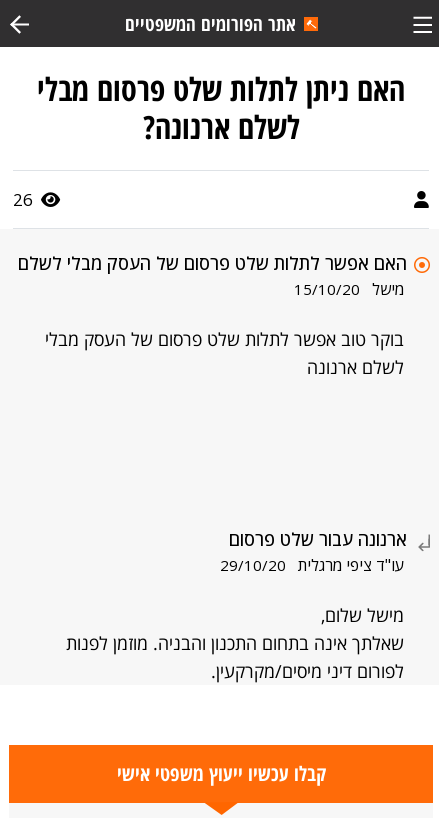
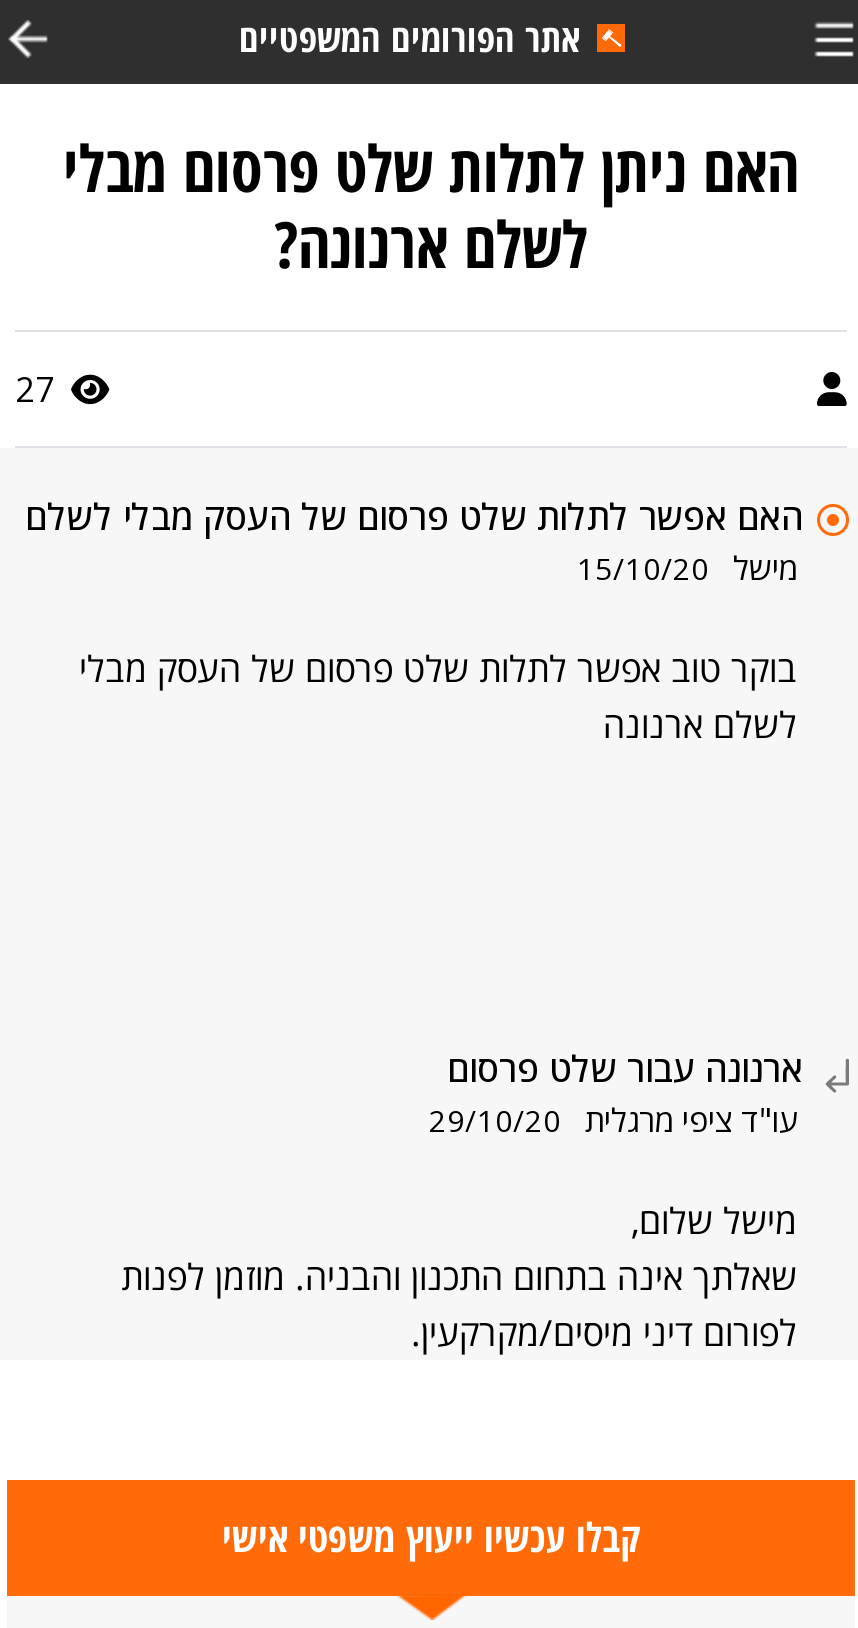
[13,188,33,211] 26 -> [15,366,55,412] 27

